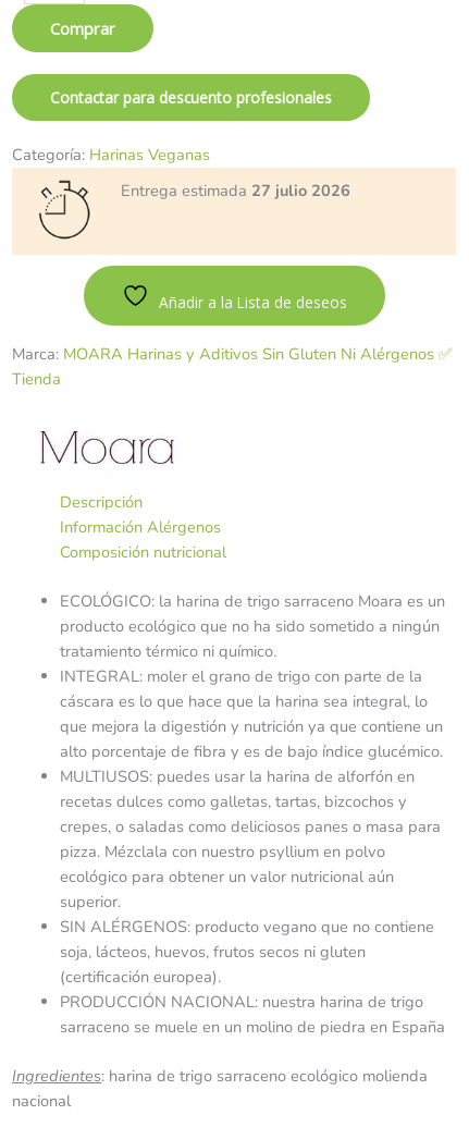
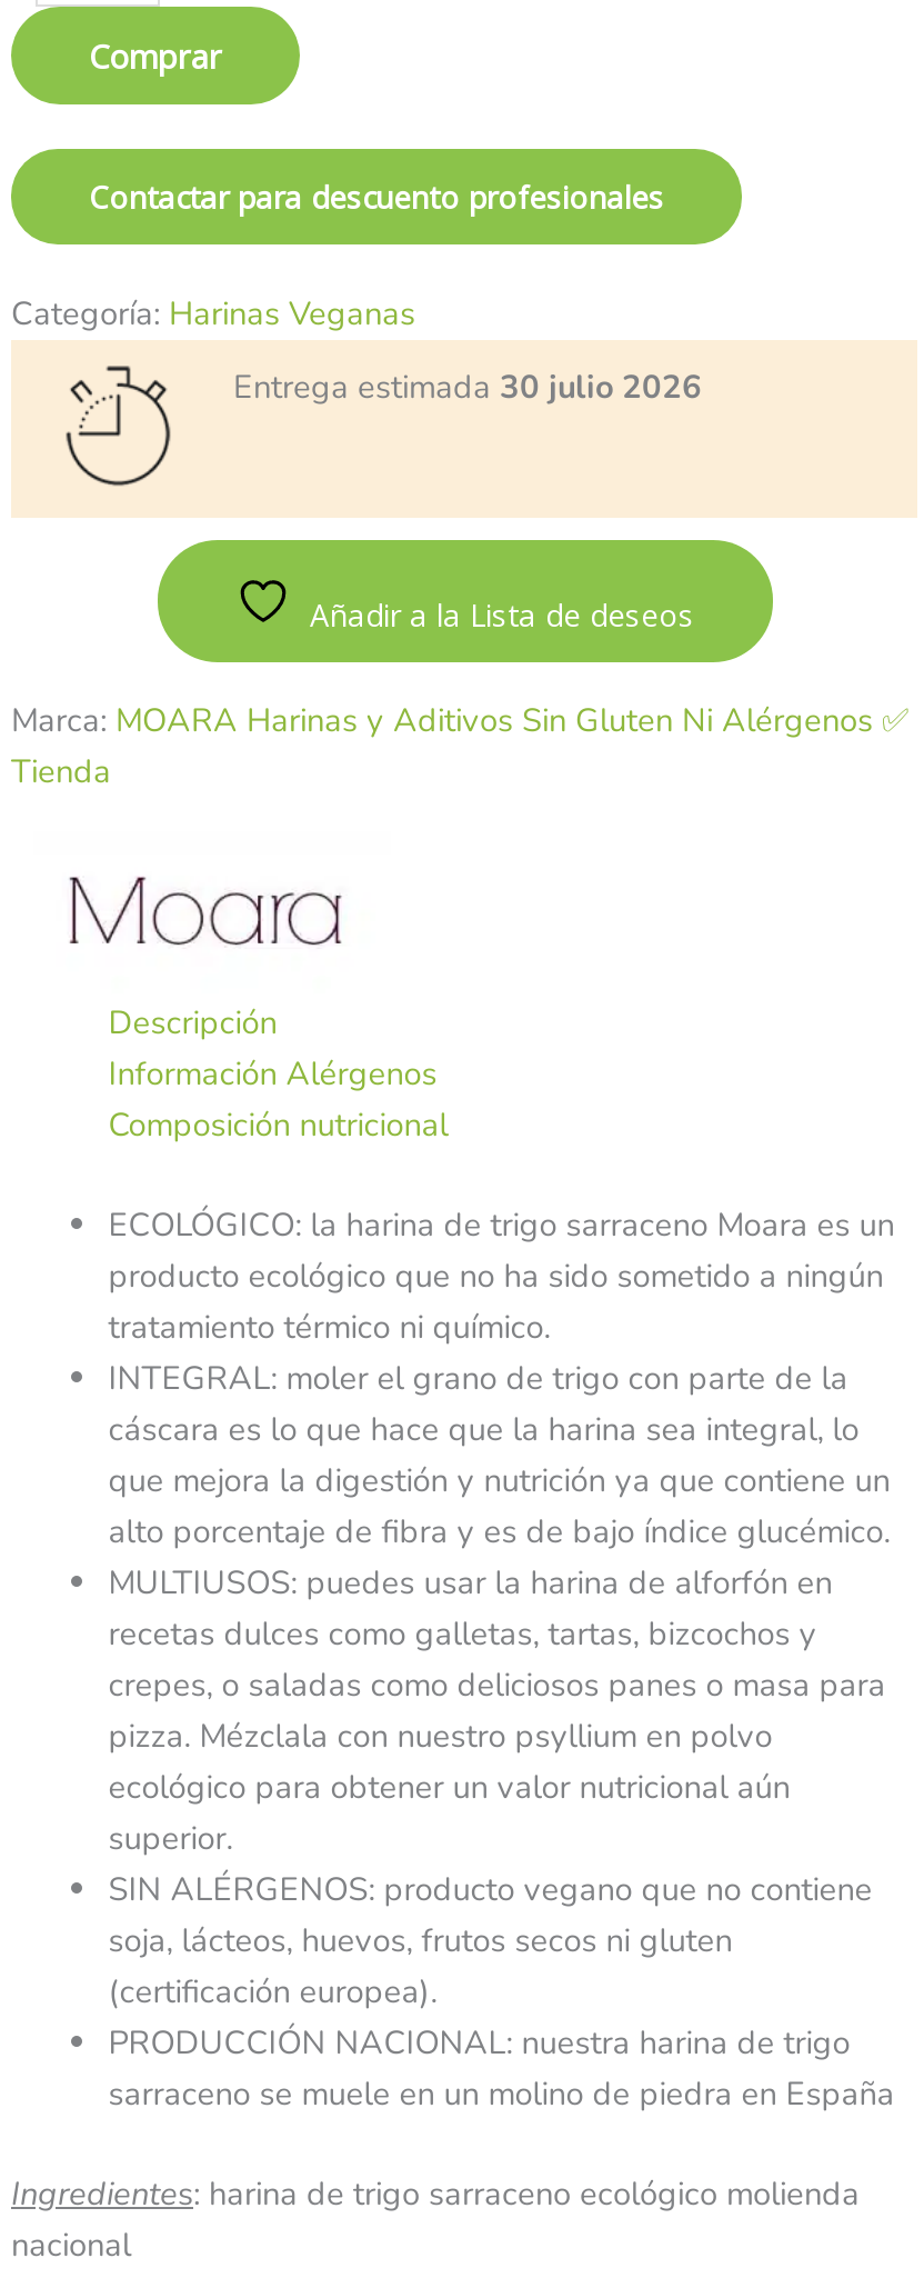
[121,180,350,202] Entrega estimada 27 julio 2026 -> [233,365,702,409] Entrega estimada 30 julio 2026

